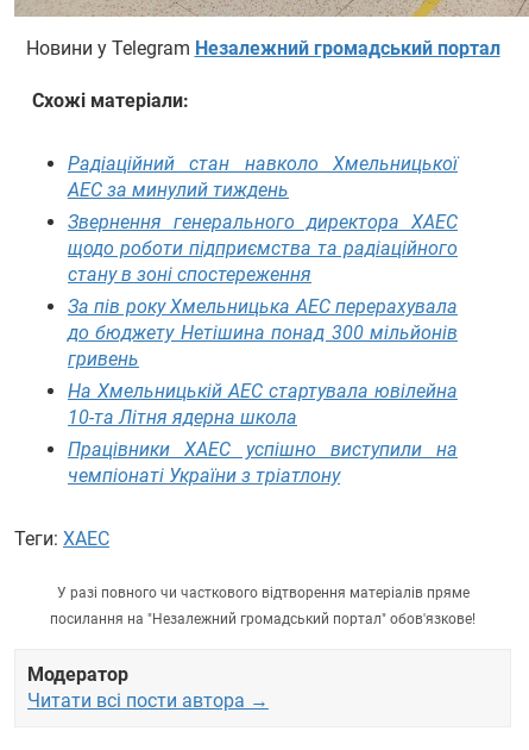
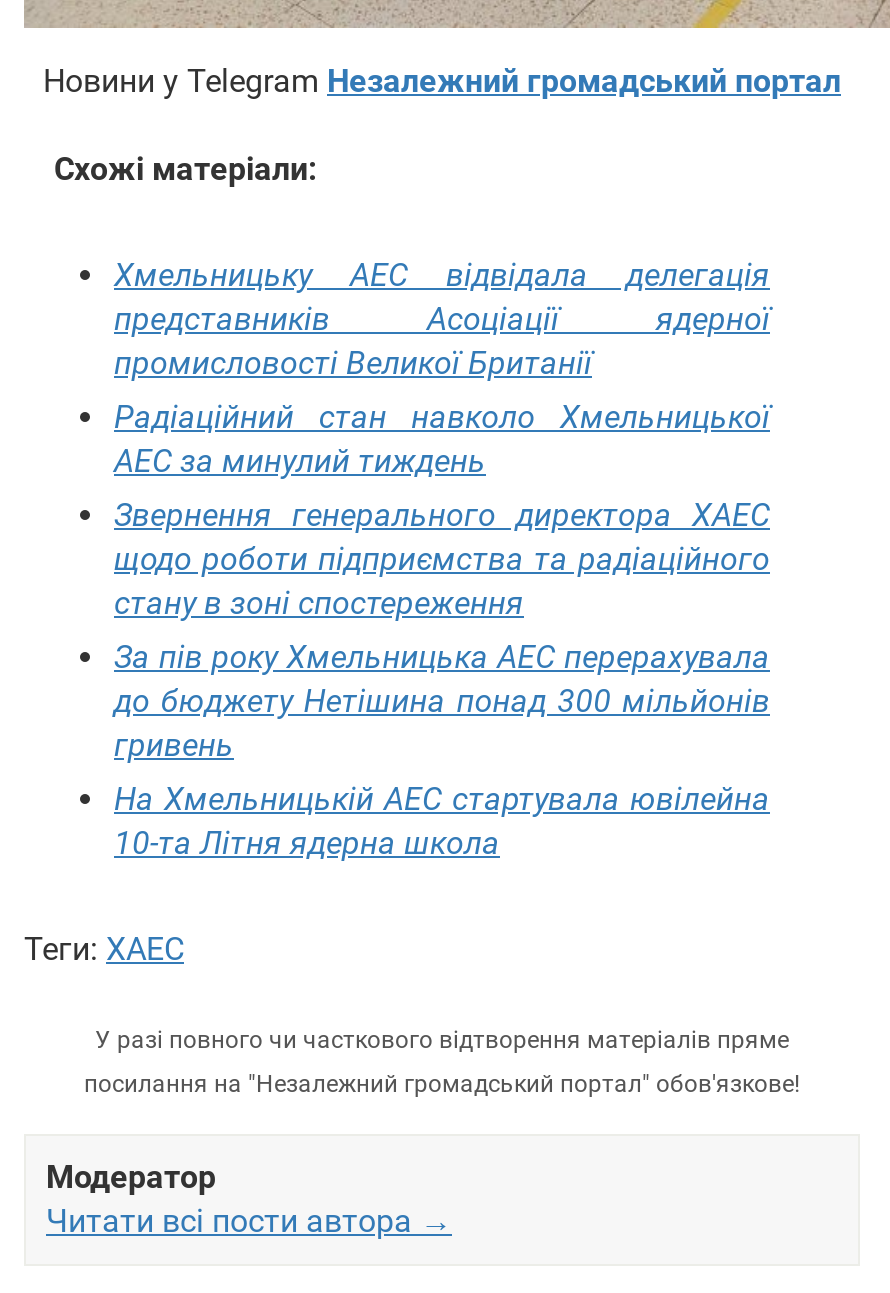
none -> [114,256,770,382] Хмельницьку АЕС відвідала делегація | представників Асоціації ядерної | промисловості Великої Британії
moved [68,152,458,428] -> [114,398,770,862]: Радіаційний стан навколо Хмельницької | АЕС за минулий тиждень | Звернення генерального директора ХАЕС | ... | На Хмельницькій АЕС стартувала ювілейна | 10-та Літня ядерна школа
[68,438,458,487] Працівники ХАЕС успішно виступили на | чемпіонаті України з тріатлону -> none

